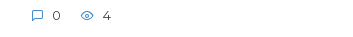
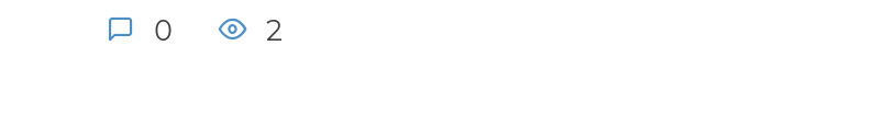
[103,8,111,23] 4 -> [266,14,281,47] 2

